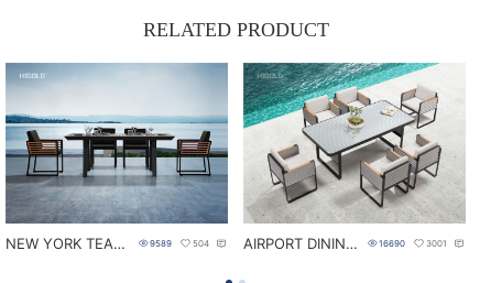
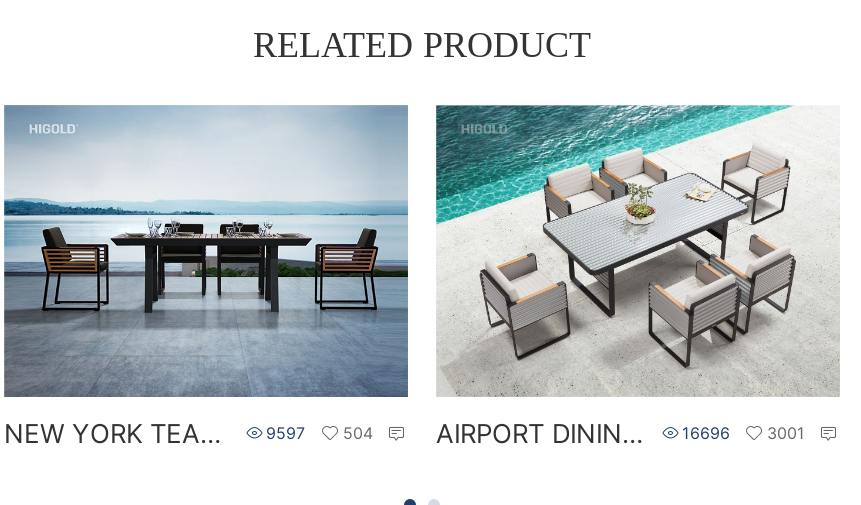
[150,238,209,249] 9589 504 -> [266,423,373,443] 9597 504
[379,238,405,249] 16690 -> [682,423,730,443] 16696

